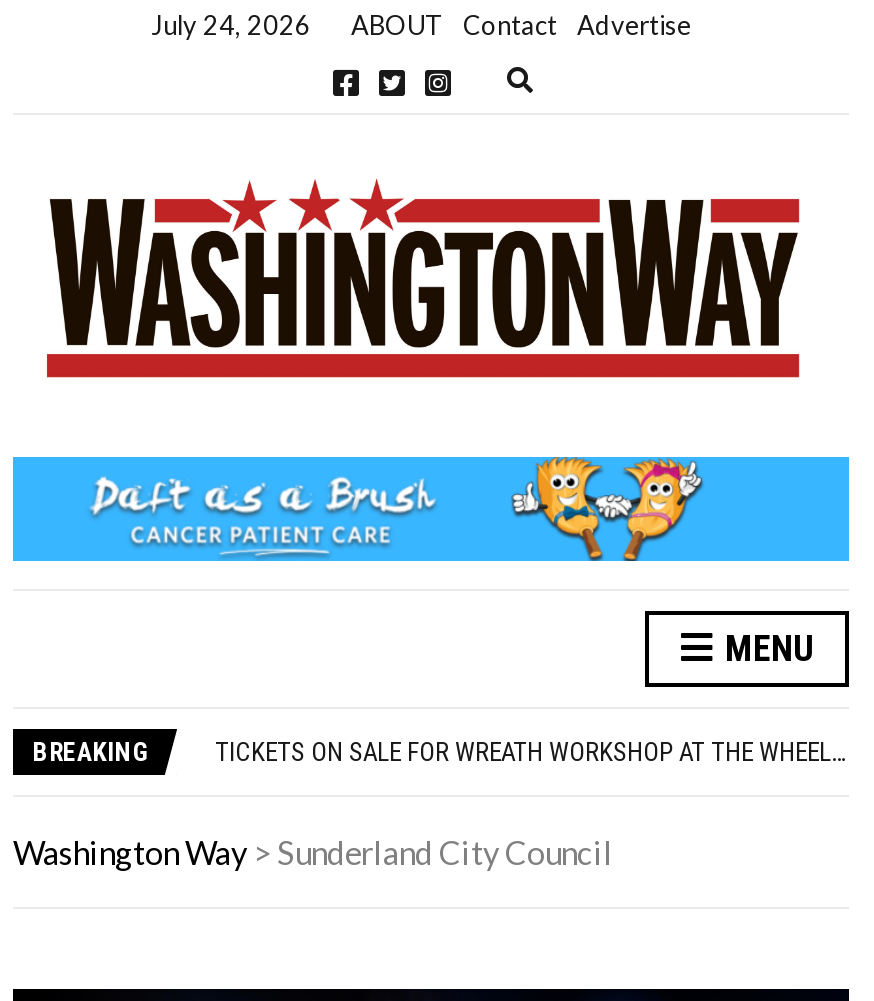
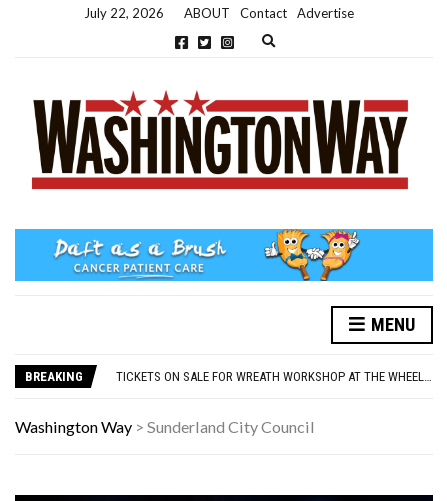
[151,9,691,41] July 24, 2026 ABOUT Contact Advertise -> [84,5,354,21] July 22, 2026 ABOUT Contact Advertise

